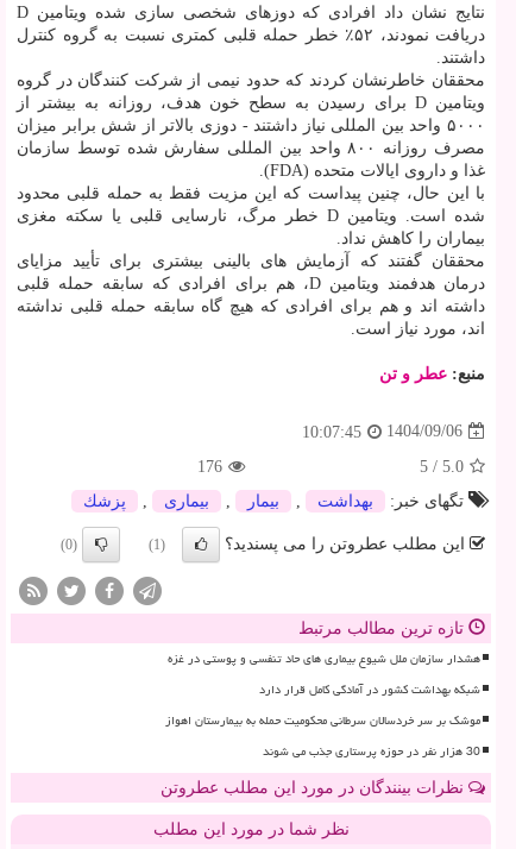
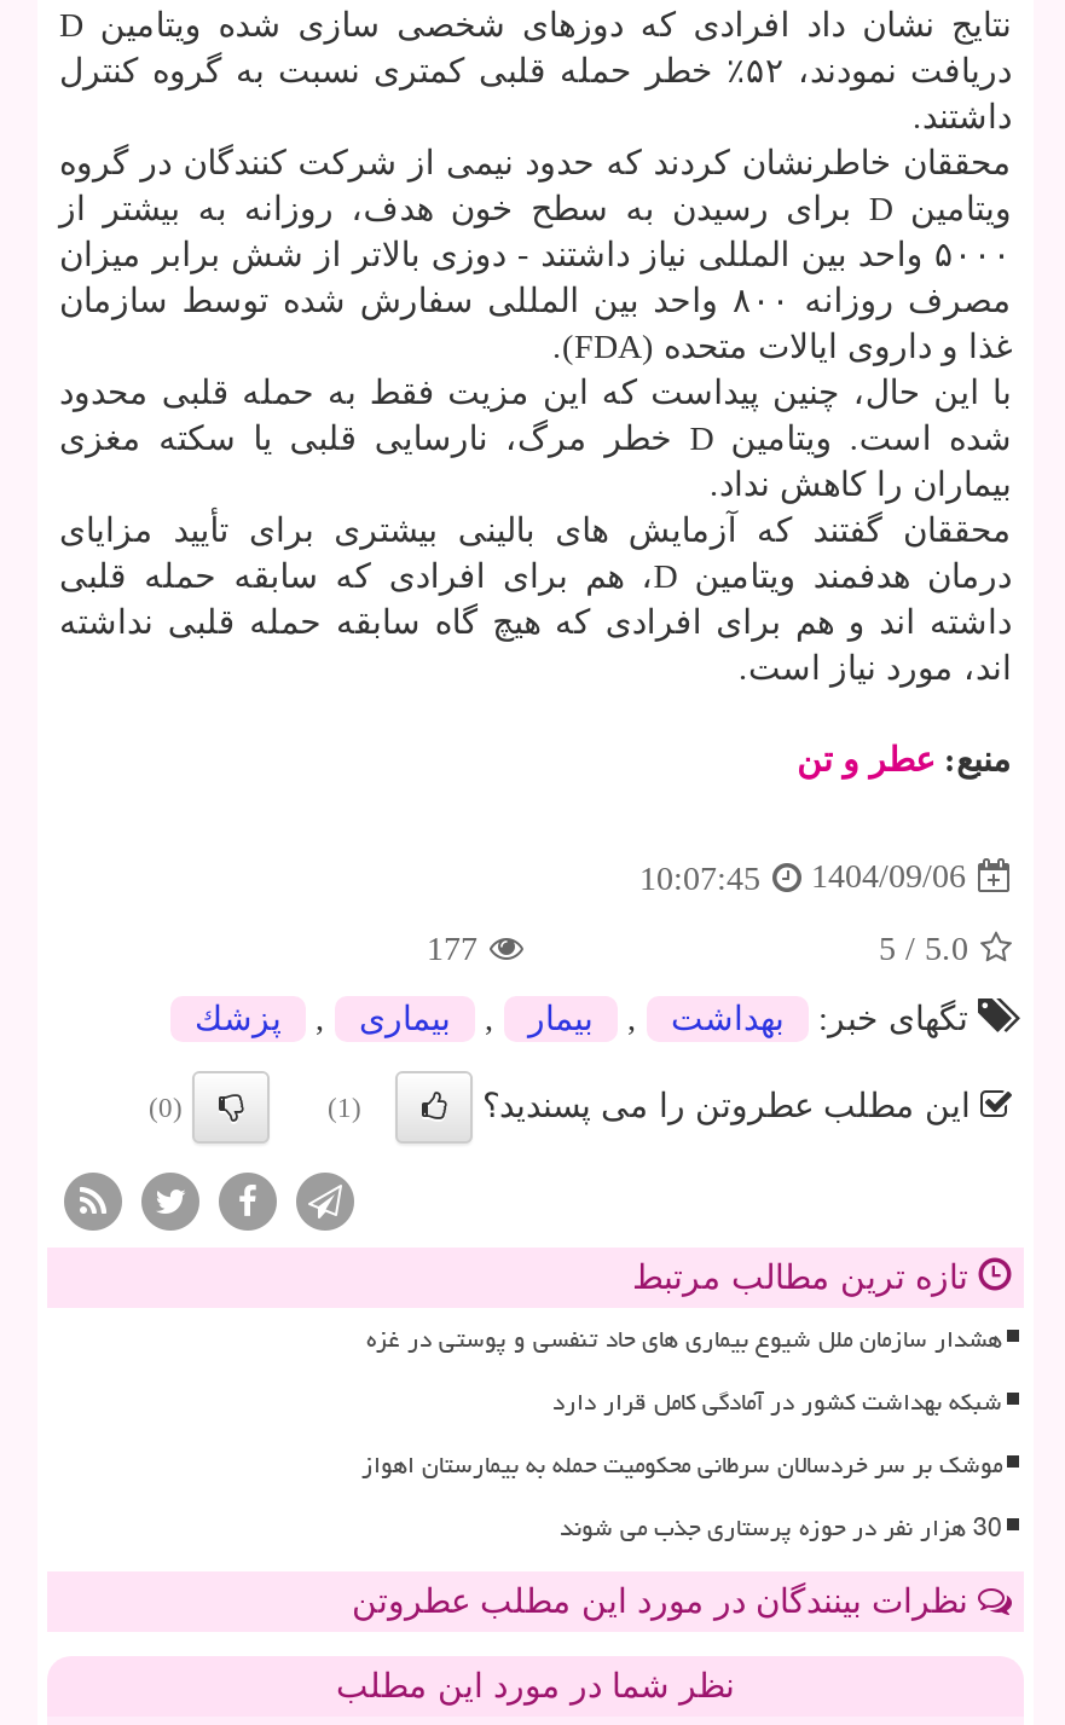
[197,458,222,476] 176 -> [427,931,477,967] 177

